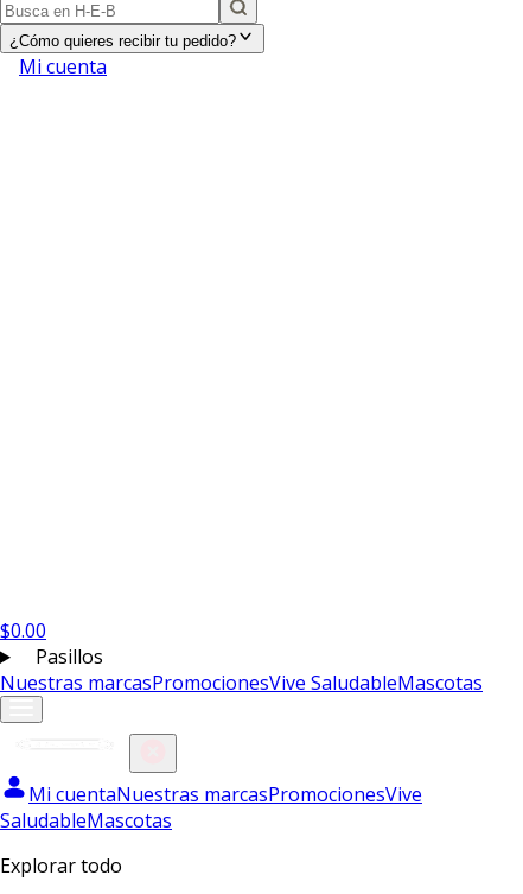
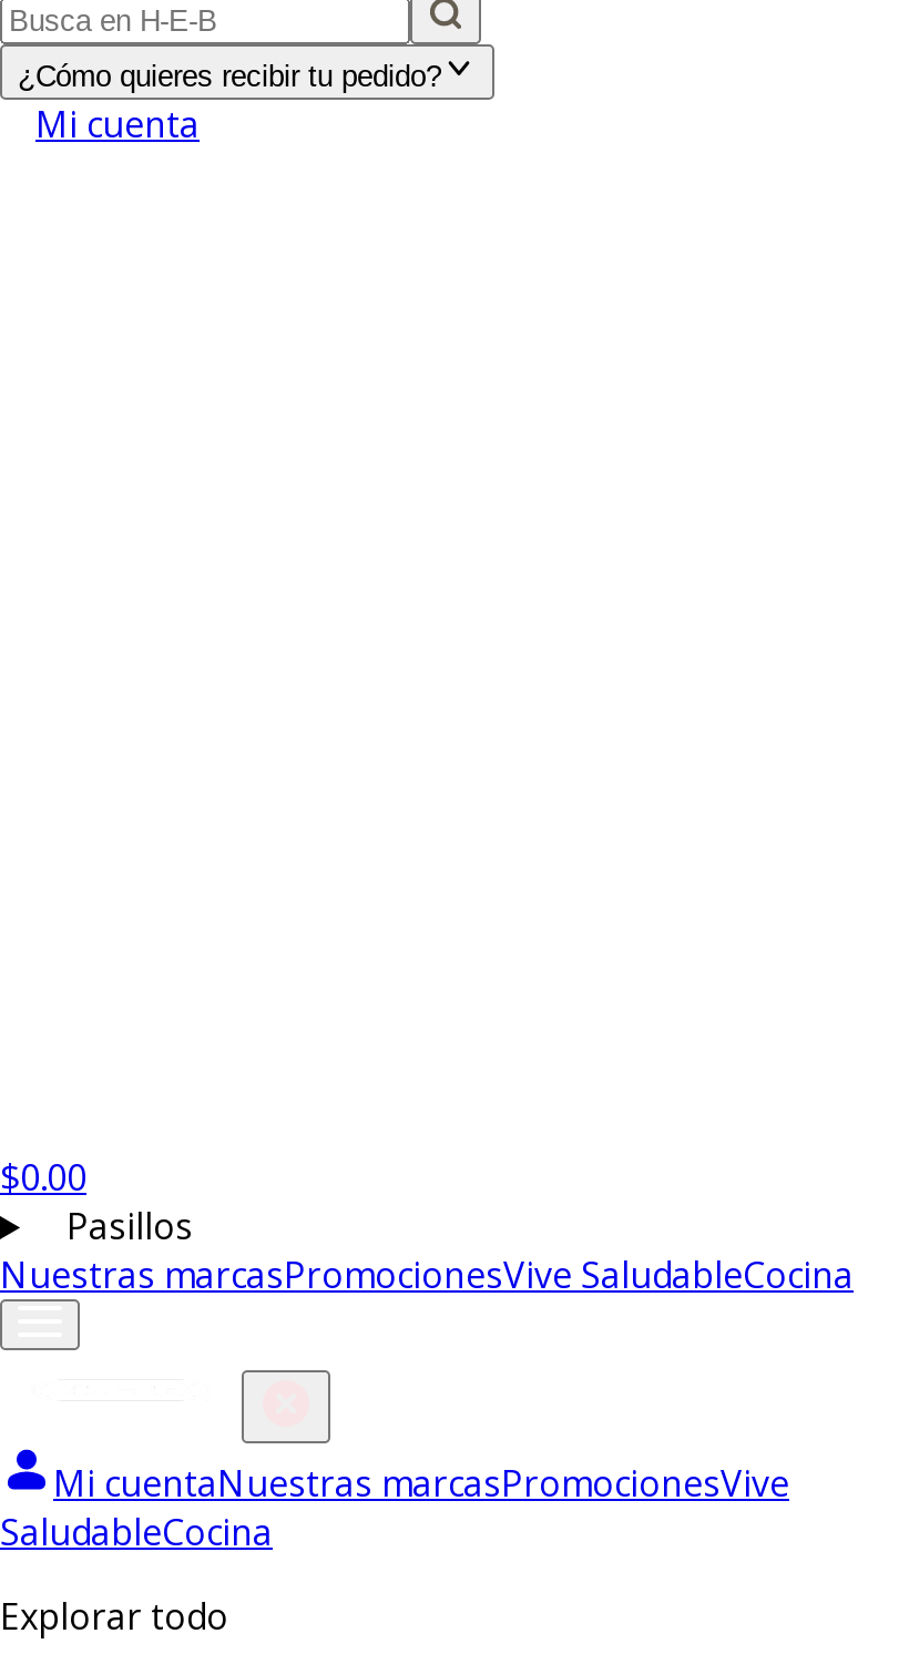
[0,670,483,696] Nuestras marcasPromocionesVive SaludableMascotas -> [0,1250,854,1299] Nuestras marcasPromocionesVive SaludableCocina
[0,807,172,833] SaludableMascotas -> [0,1508,273,1556] SaludableCocina

